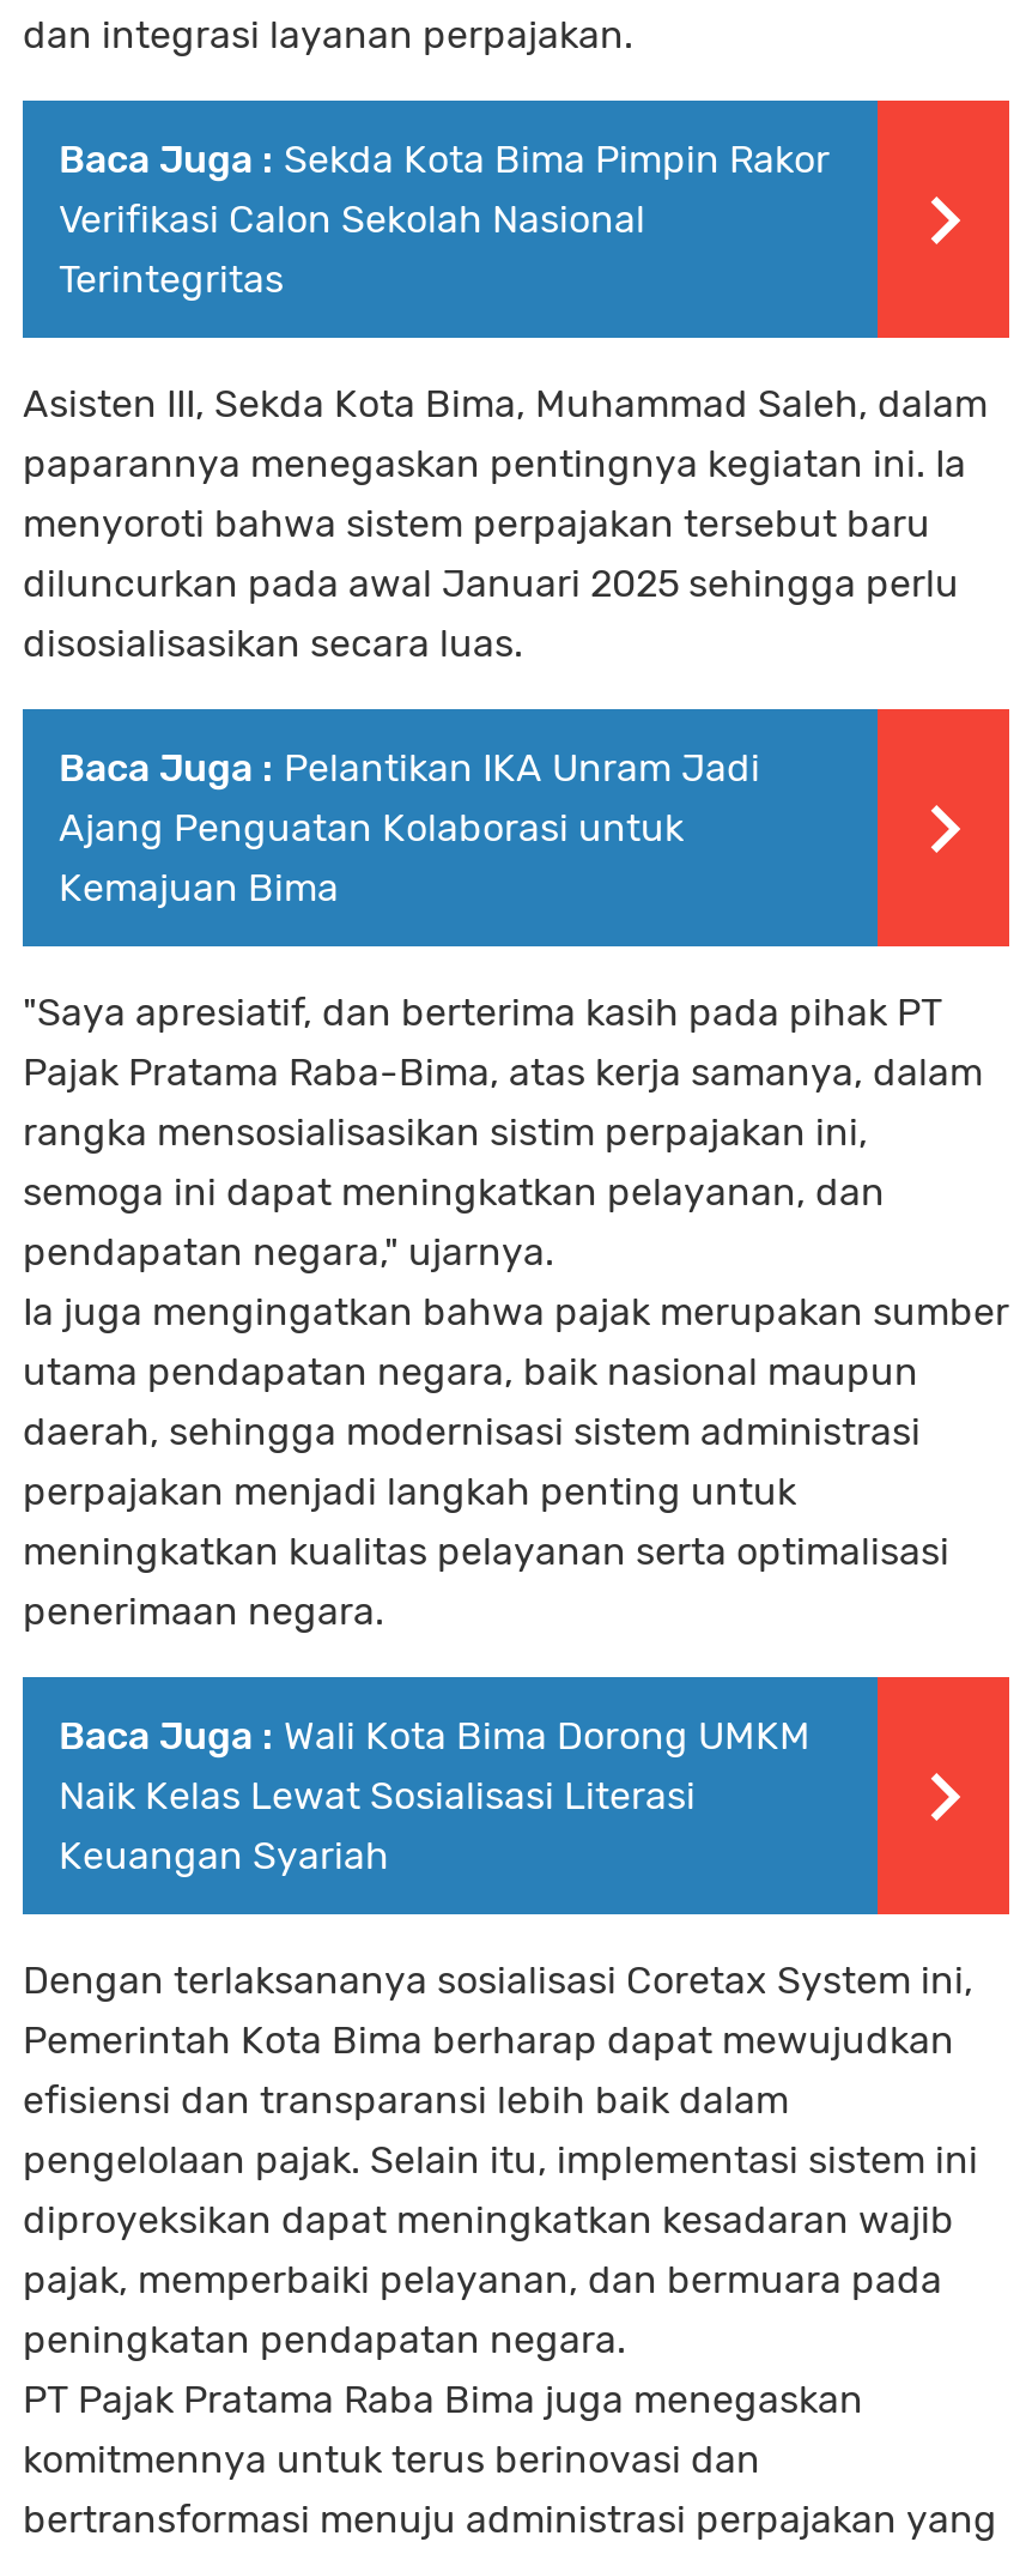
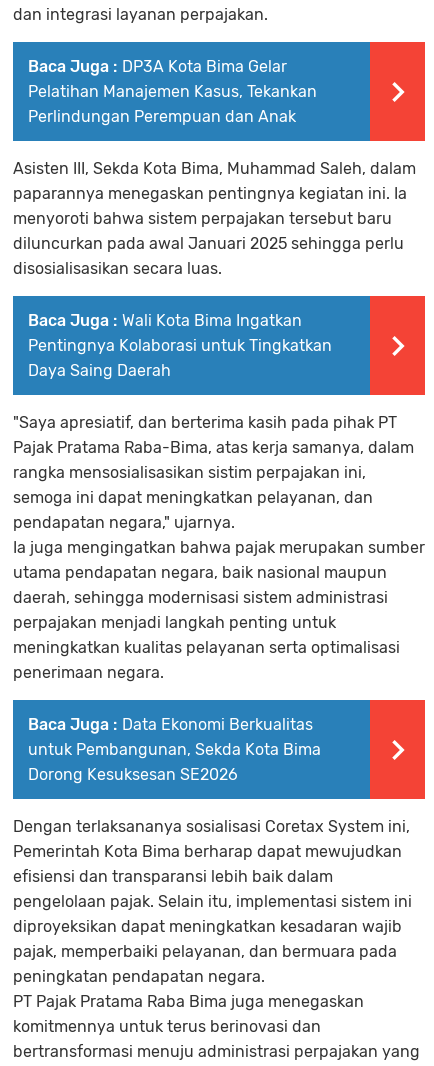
[59,137,830,302] Baca Juga : Sekda Kota Bima Pimpin Rakor | Verifikasi Calon Sekolah Nasional | Terintegritas -> [28,57,317,126] Baca Juga : DP3A Kota Bima Gelar | Pelatihan Manajemen Kasus, Tekankan | Perlindungan Perempuan dan Anak
[59,745,760,910] Baca Juga : Pelantikan IKA Unram Jadi | Ajang Penguatan Kolaborasi untuk | Kemajuan Bima -> [28,311,332,380] Baca Juga : Wali Kota Bima Ingatkan | Pentingnya Kolaborasi untuk Tingkatkan | Daya Saing Daerah
[59,1713,811,1878] Baca Juga : Wali Kota Bima Dorong UMKM | Naik Kelas Lewat Sosialisasi Literasi | Keuangan Syariah -> [28,715,321,784] Baca Juga : Data Ekonomi Berkualitas | untuk Pembangunan, Sekda Kota Bima | Dorong Kesuksesan SE2026

